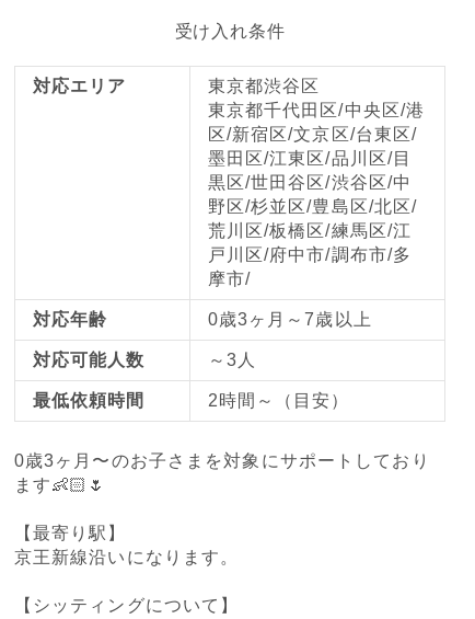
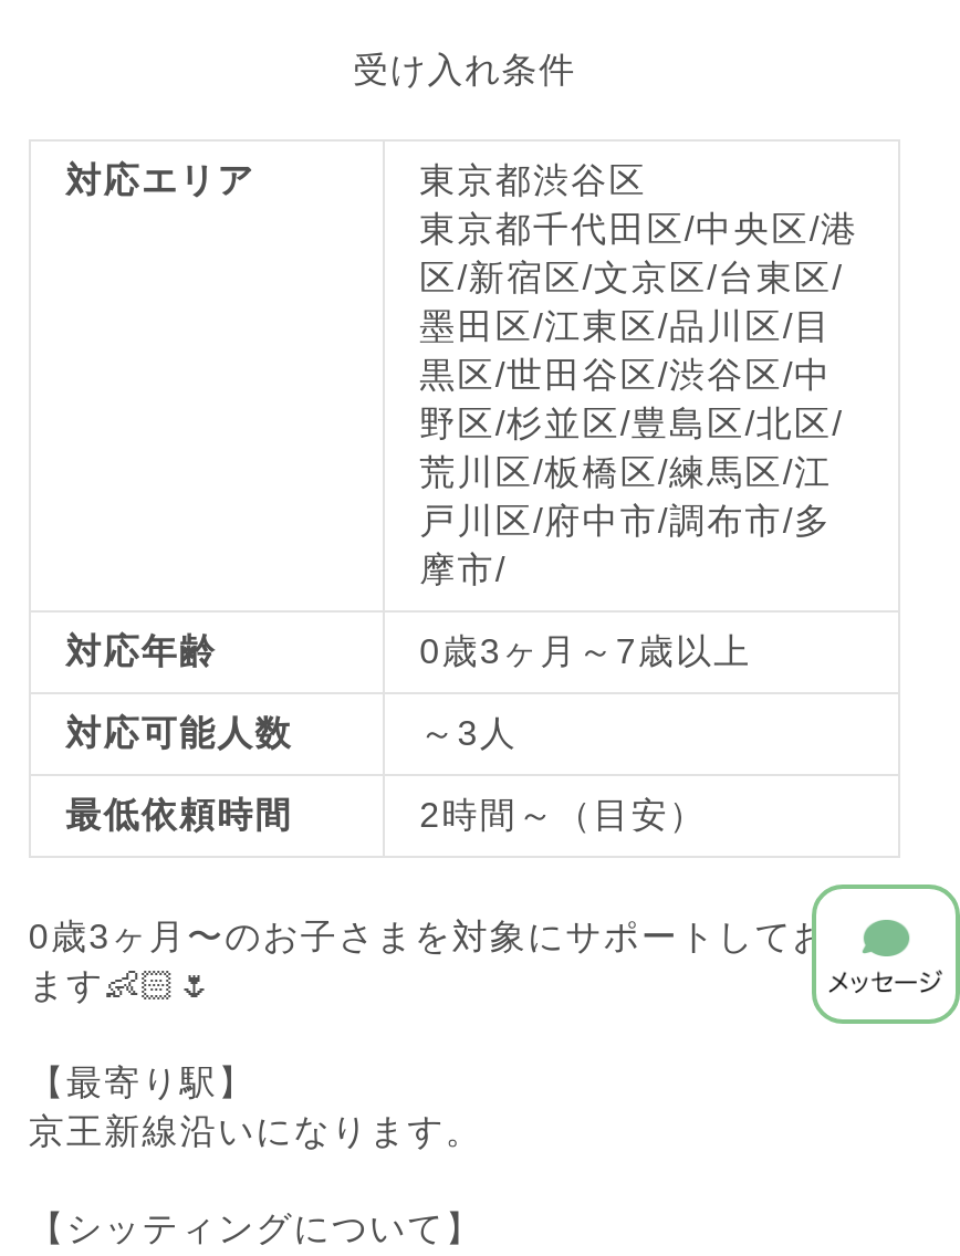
none -> [810,882,953,1026] [image]

